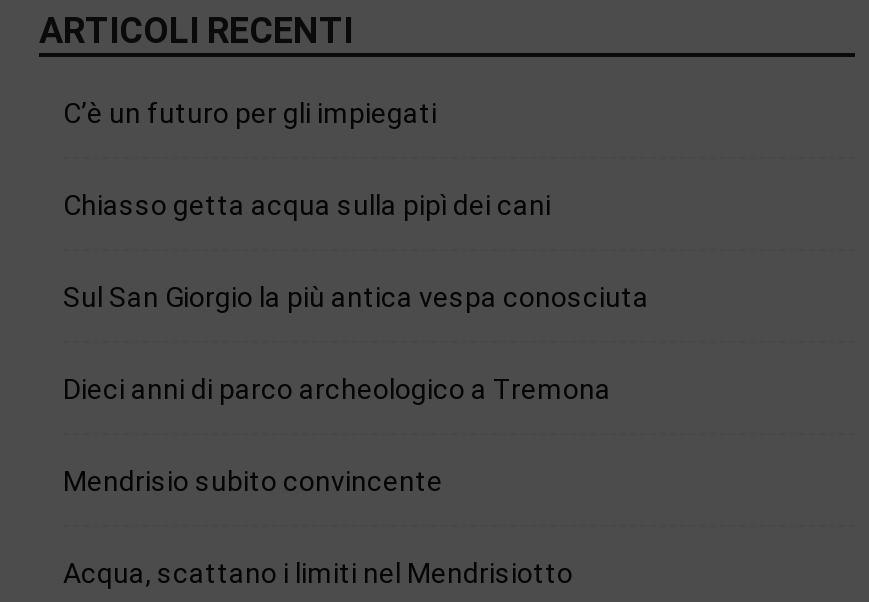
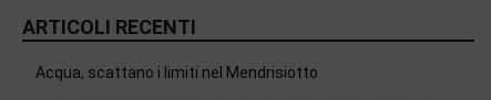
[63,98,649,498] C’è un futuro per gli impiegati | Chiasso getta acqua sulla pipì dei cani | Sul San Giorgio la più antica vespa conosciuta | Dieci anni di parco archeologico a Tremona | Mendrisio subito convincente -> none

